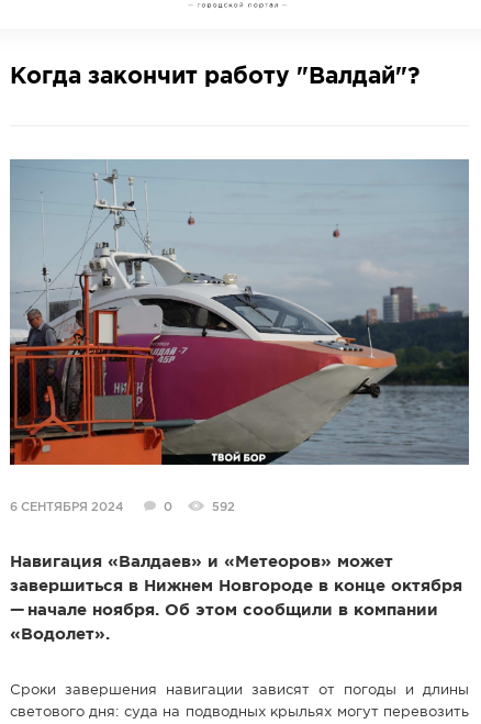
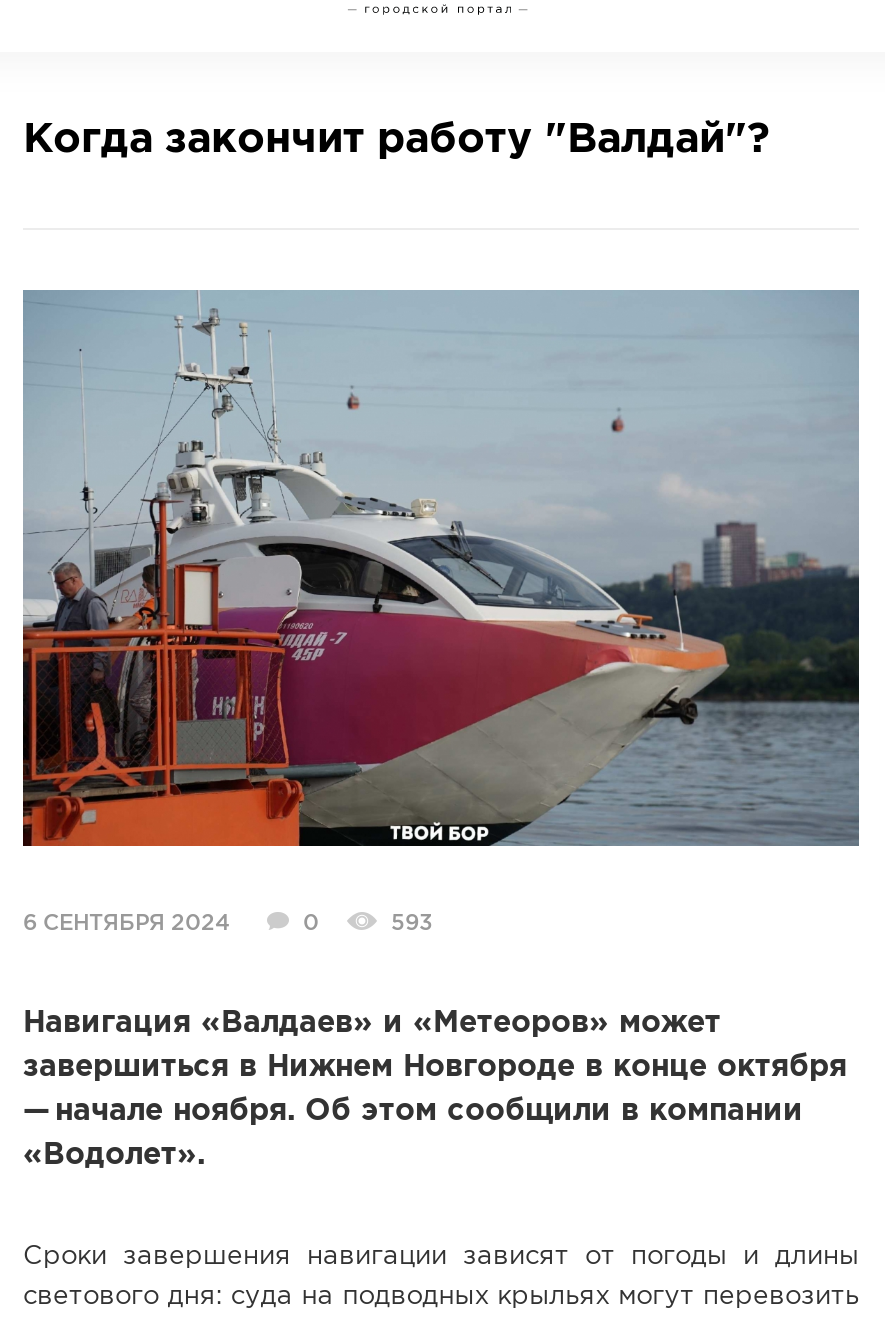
[212,503,235,514] 592 -> [391,915,433,935] 593

